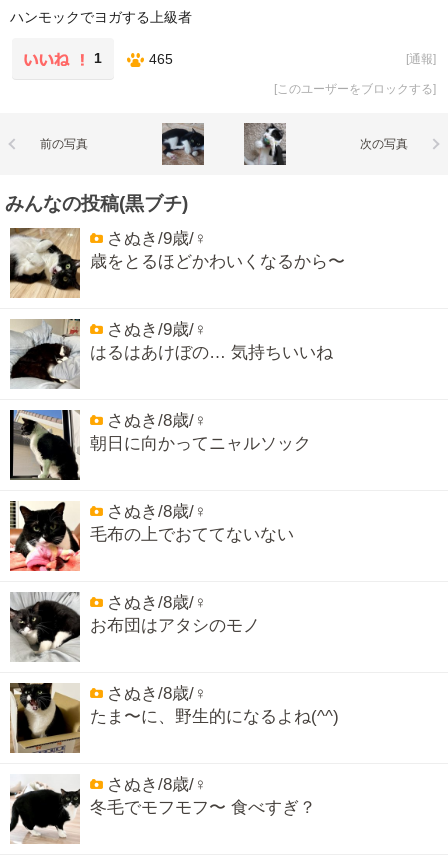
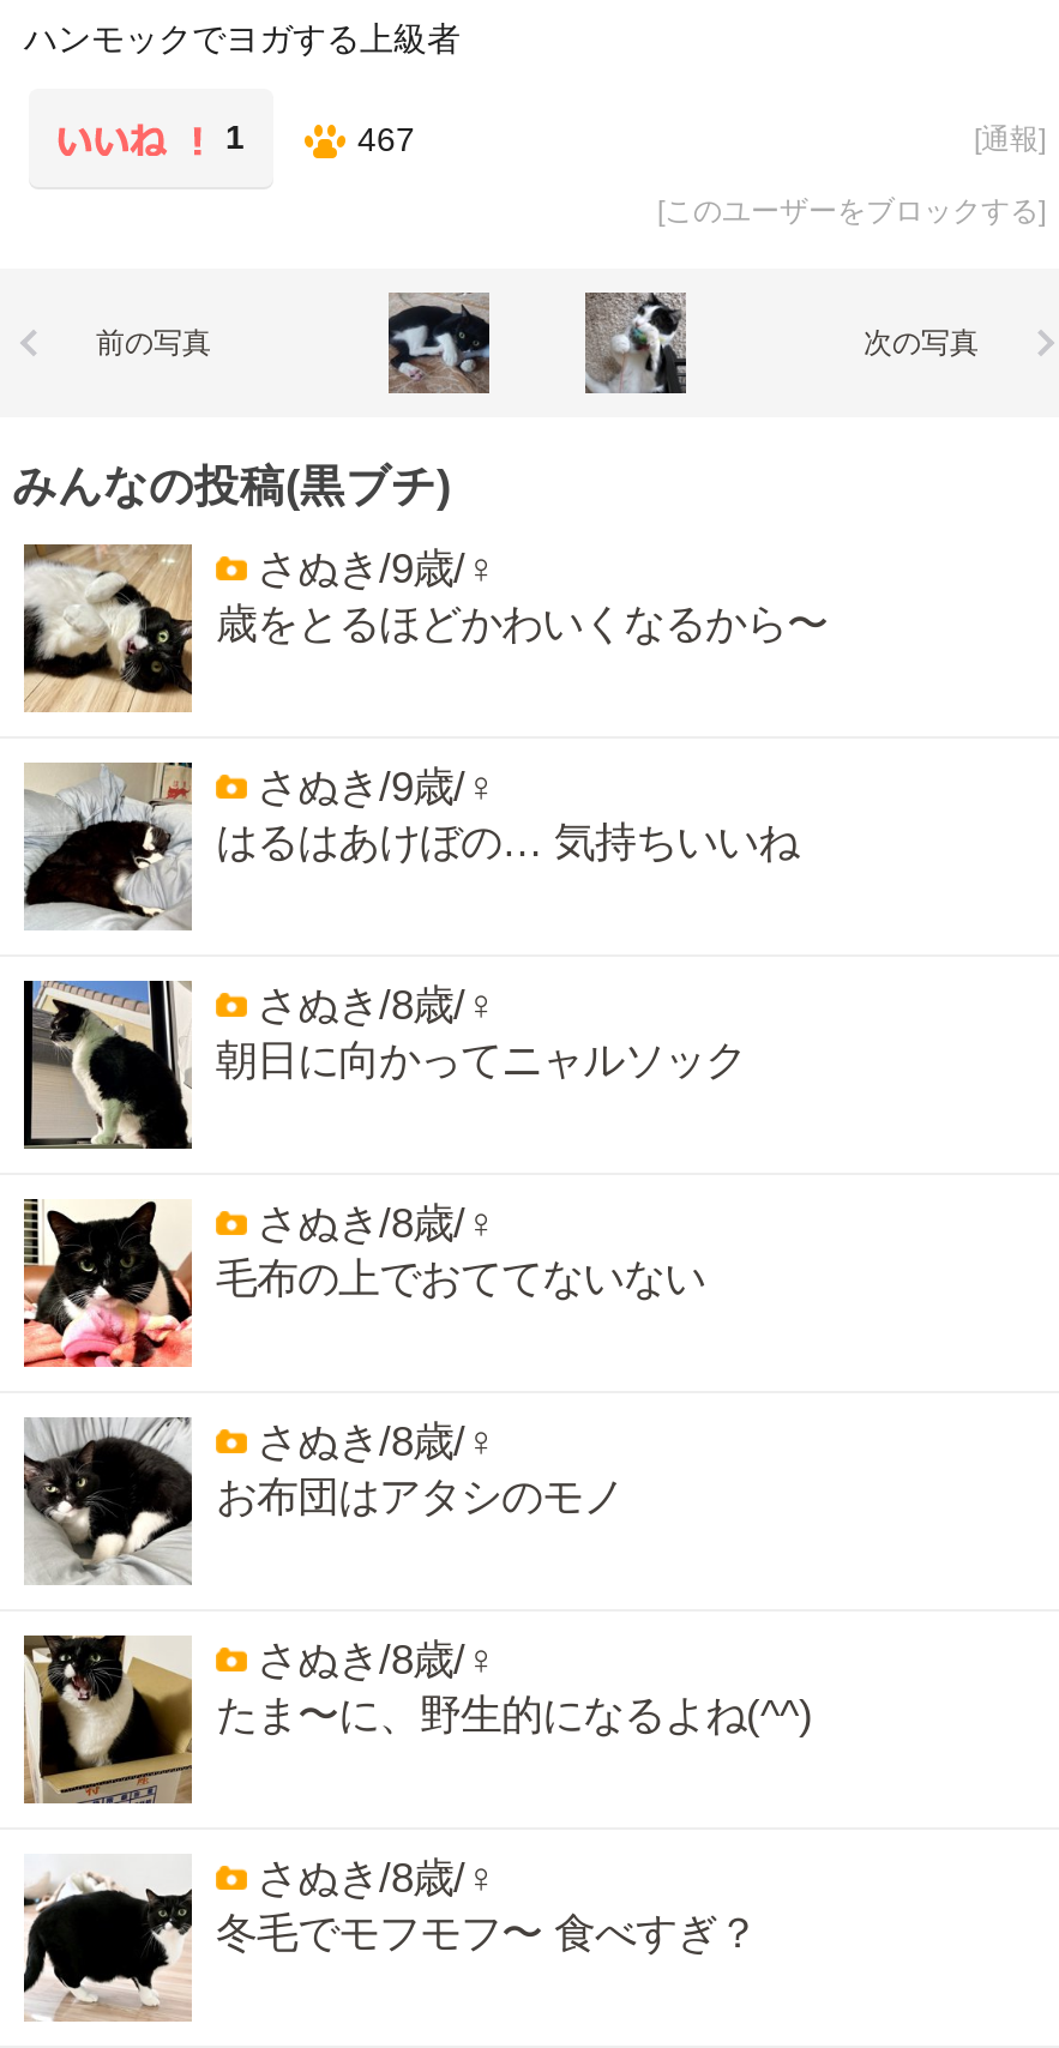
[149,51,173,67] 465 -> [357,120,415,158] 467

